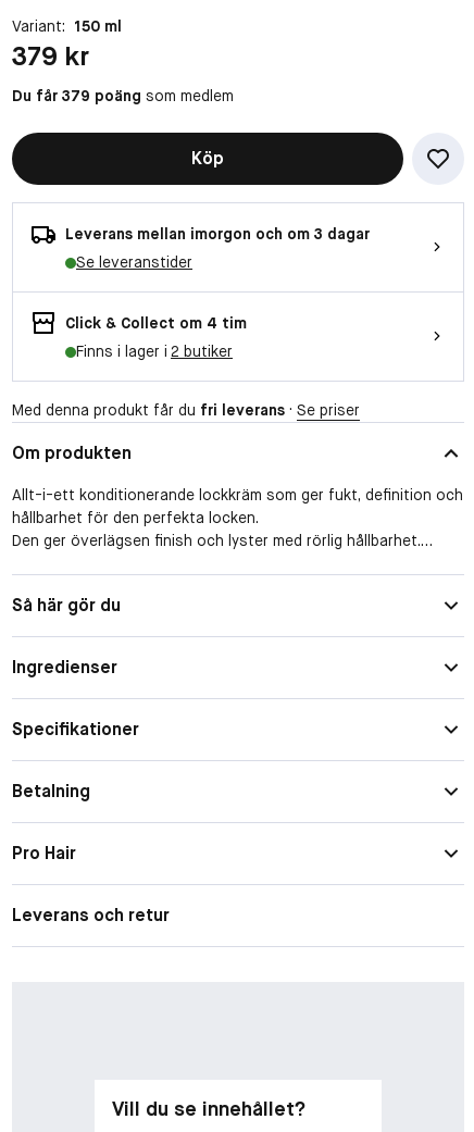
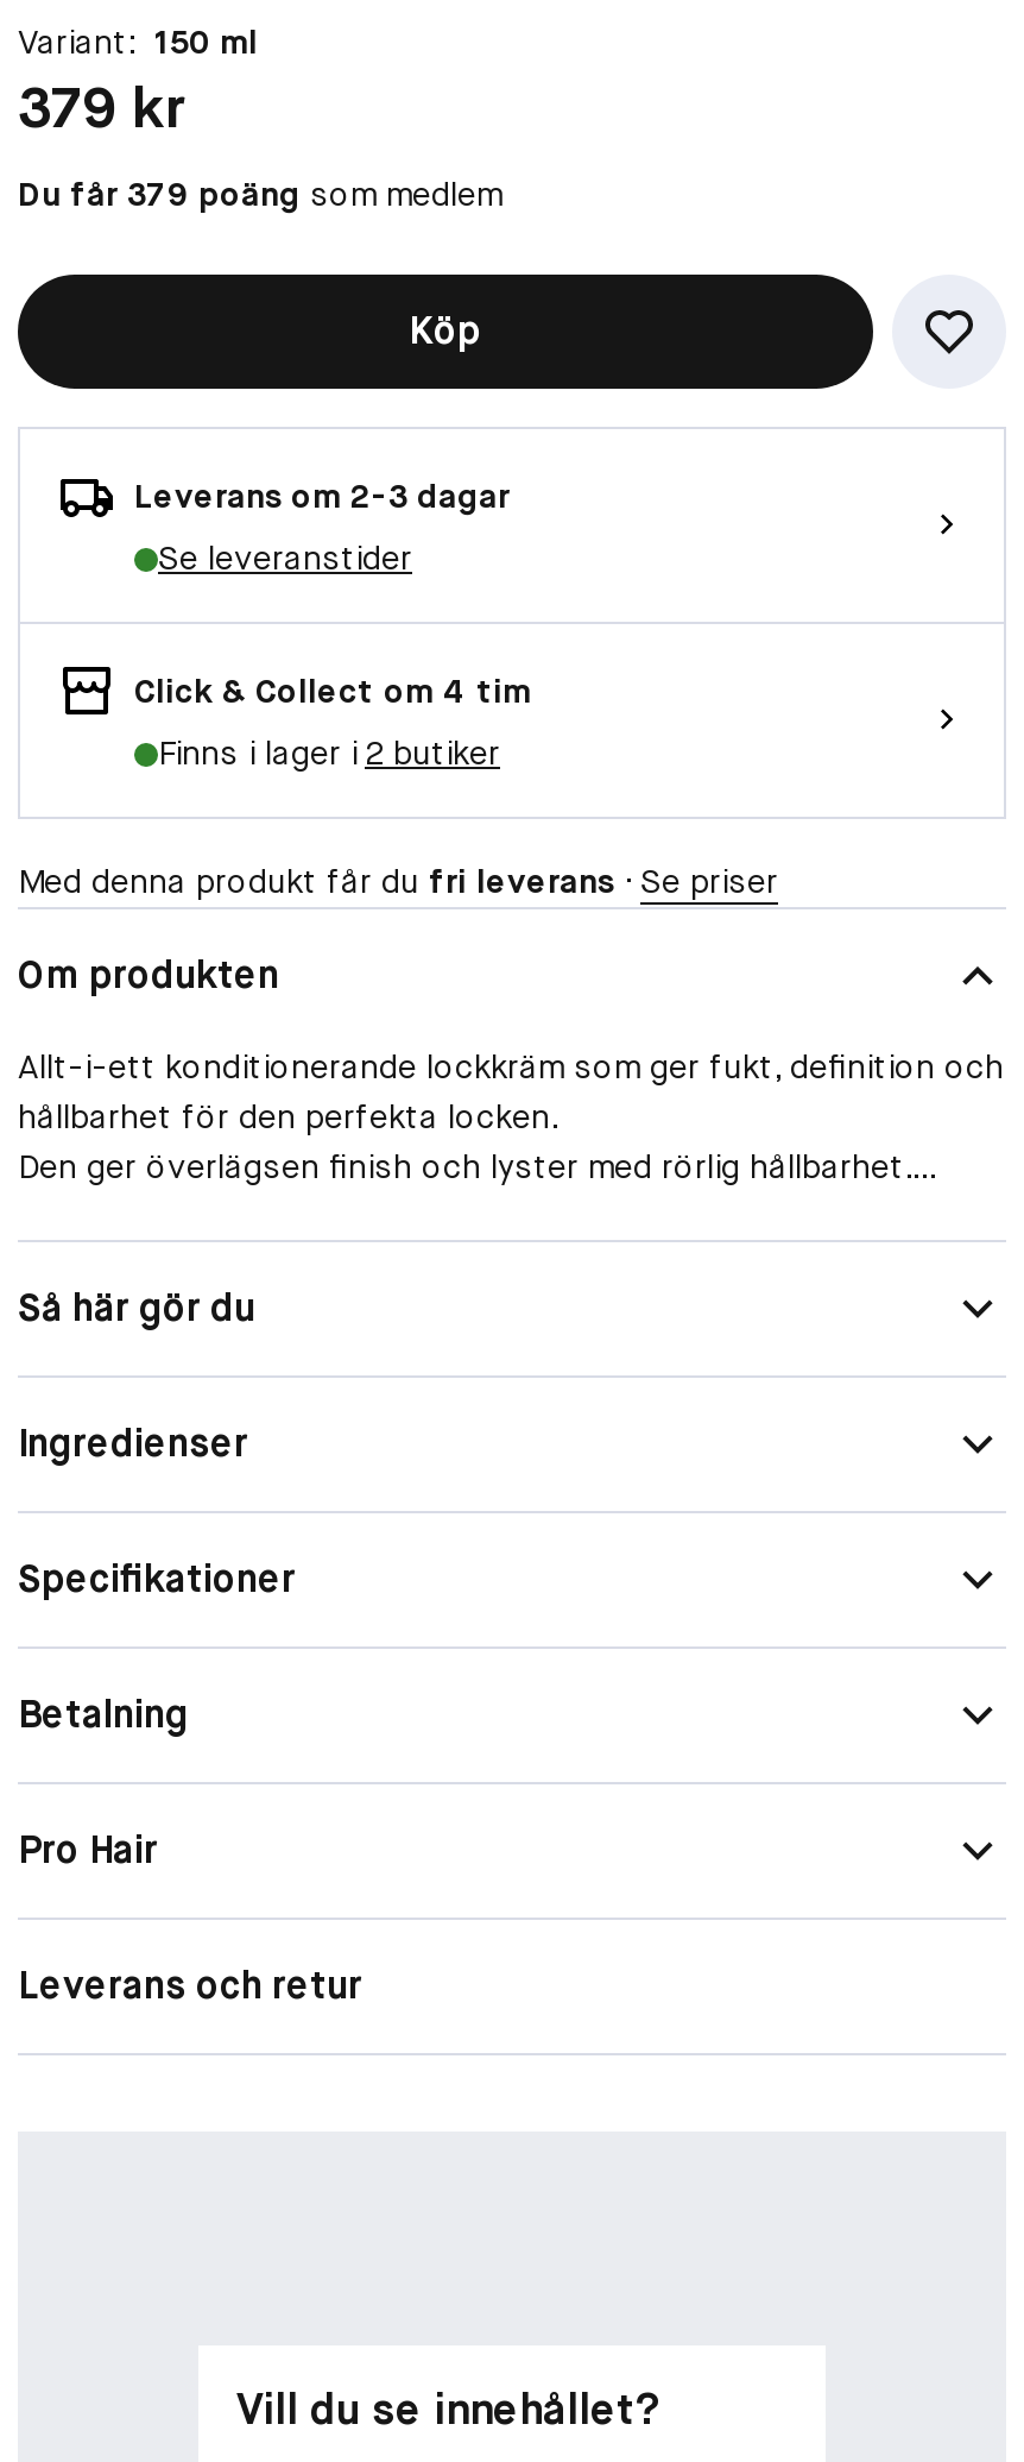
[65,224,370,244] Leverans mellan imorgon och om 3 dagar -> [134,474,510,517] Leverans om 2-3 dagar

